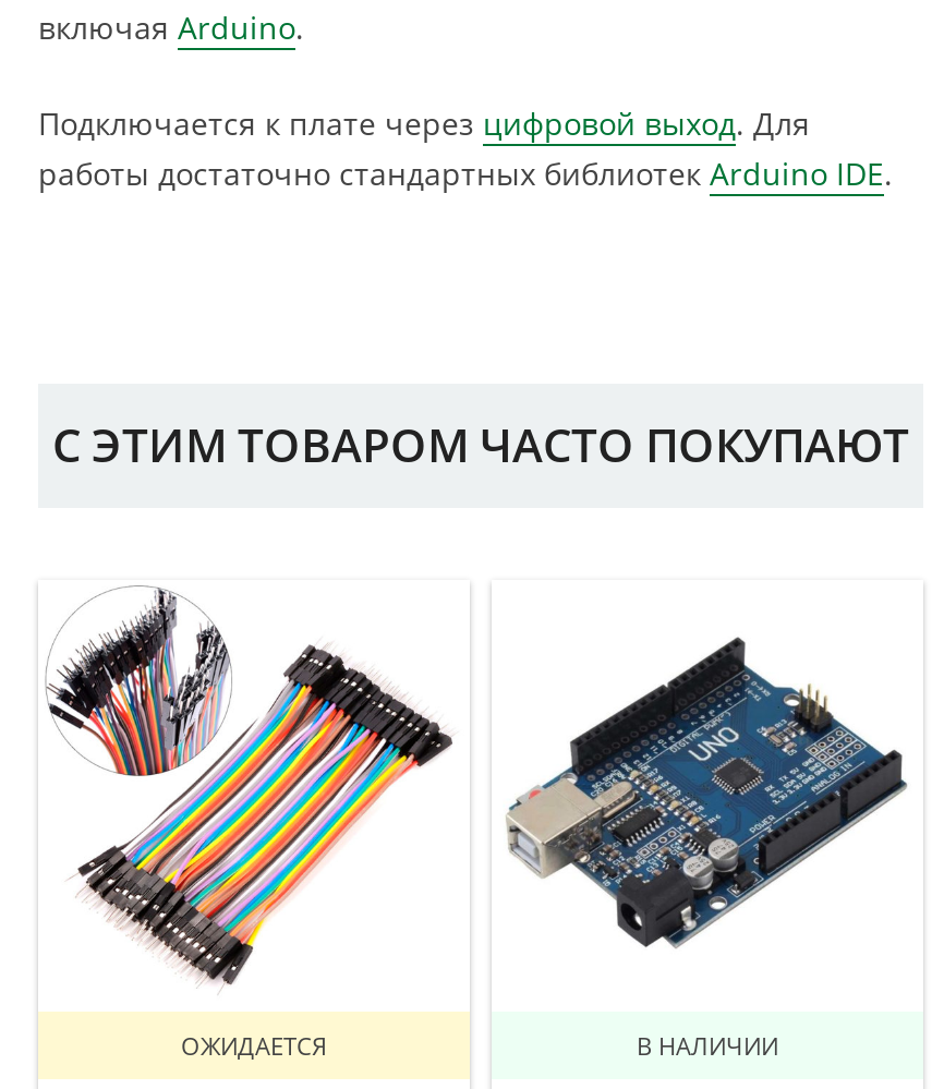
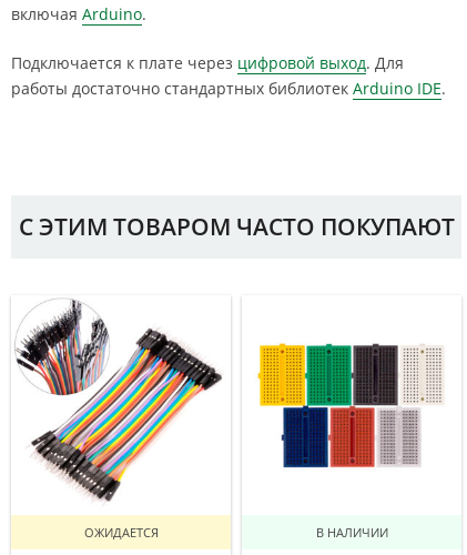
[505,637,908,948] [image] -> [250,325,453,482] [image]

